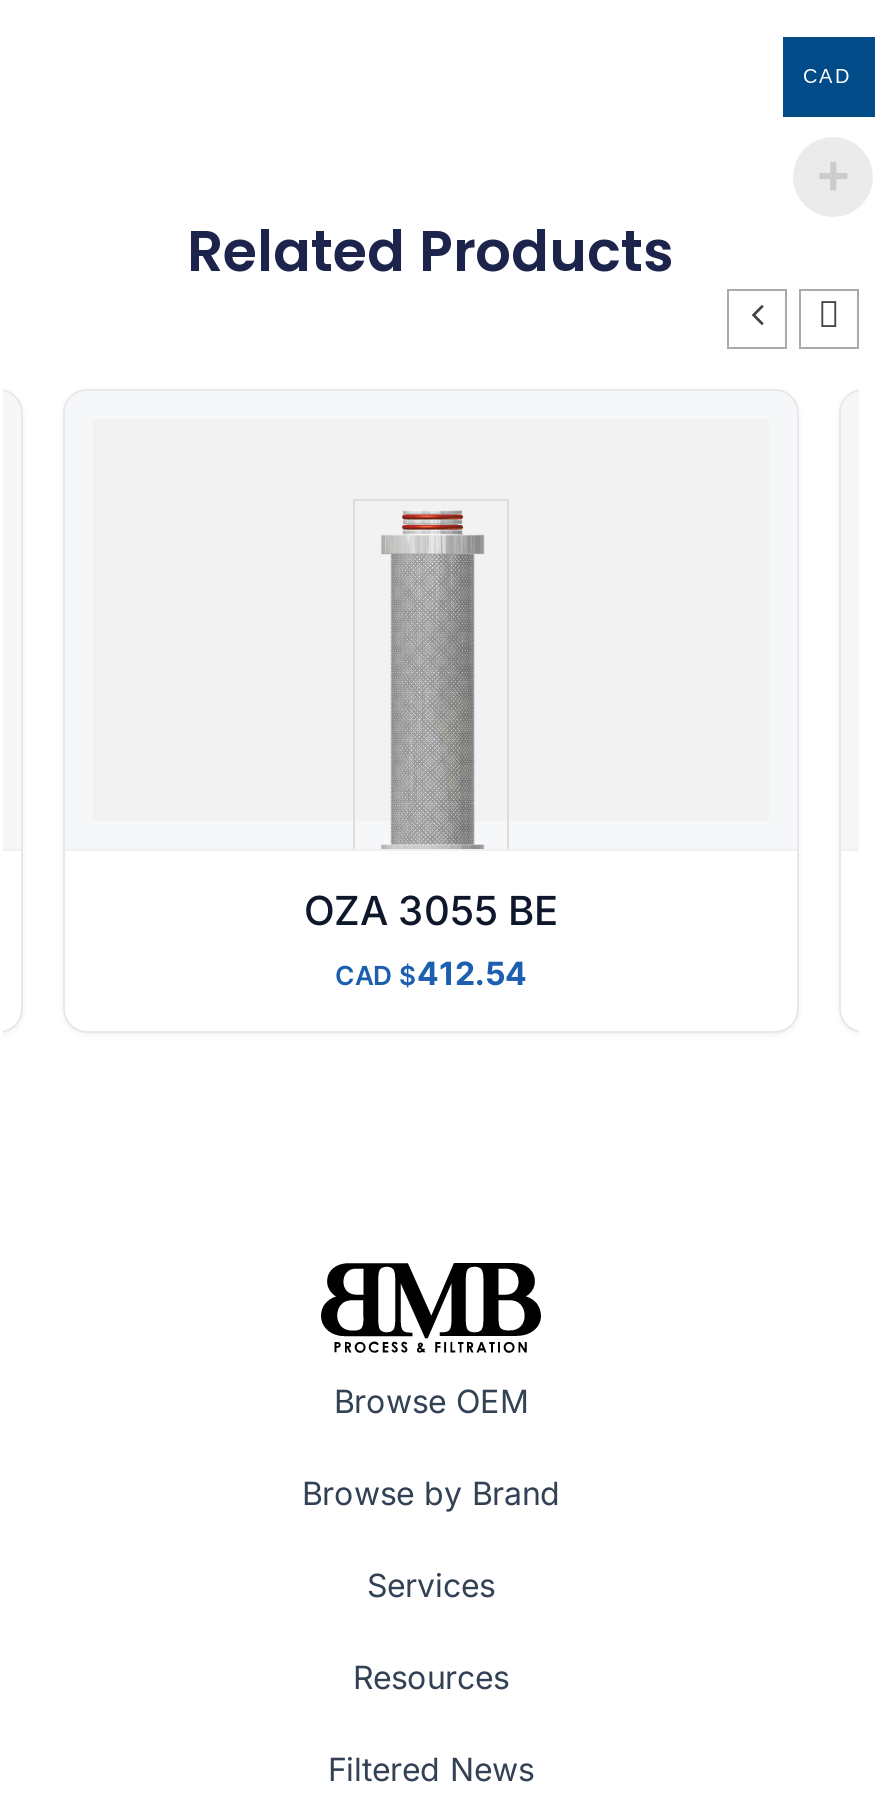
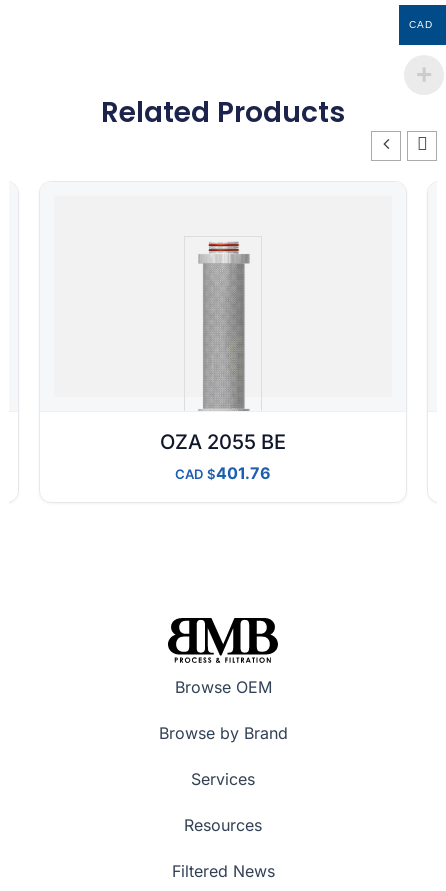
[304,888,558,936] OZA 3055 BE -> [160,430,286,454] OZA 2055 BE
[335,954,527,994] CAD 412.54 -> [175,463,271,483] CAD 401.76

